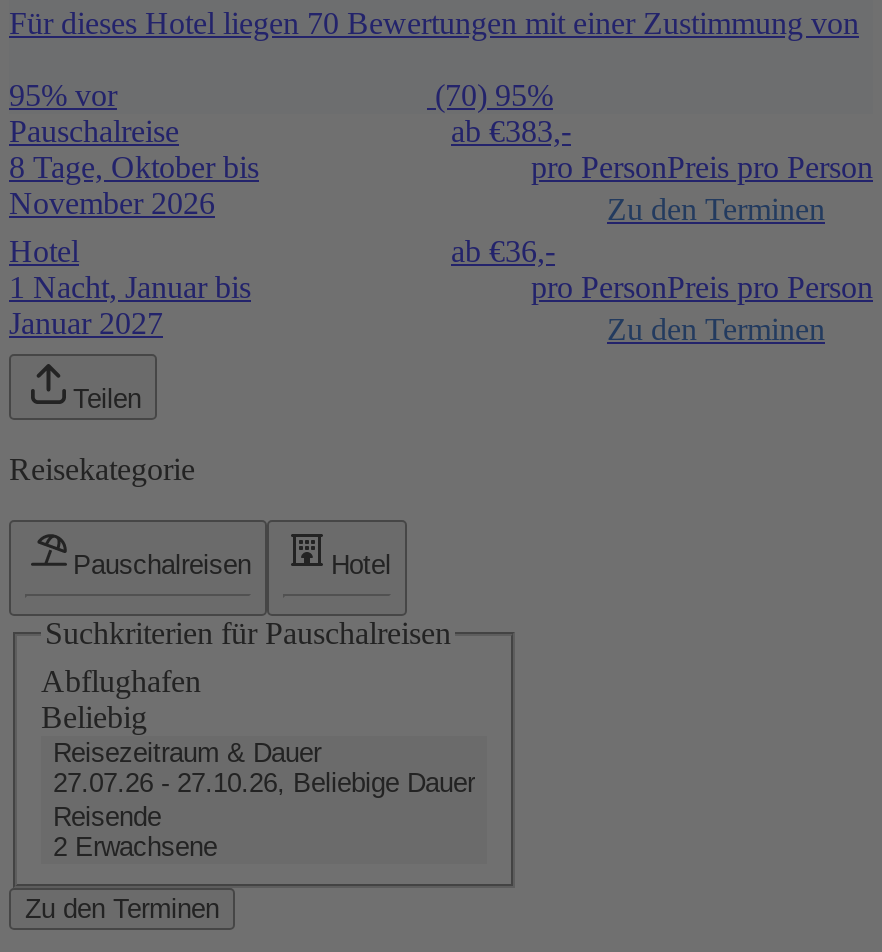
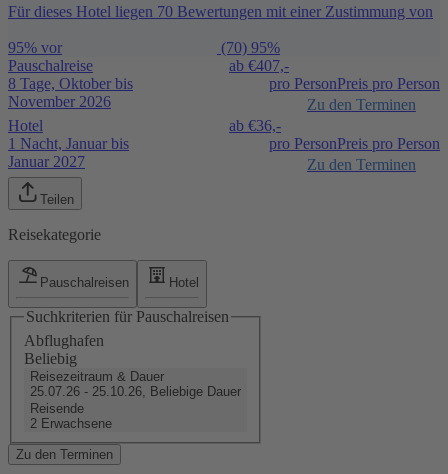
[451,114,571,148] ab €383,- -> [229,57,289,74] ab €407,-
[53,768,475,798] 27.07.26 - 27.10.26, Beliebige Dauer -> [30,384,241,399] 25.07.26 - 25.10.26, Beliebige Dauer

